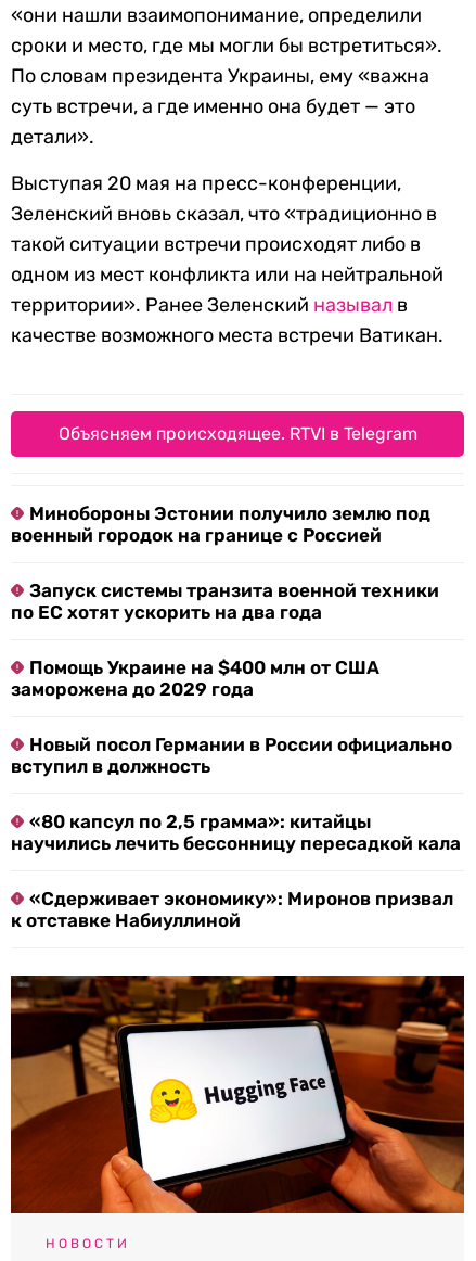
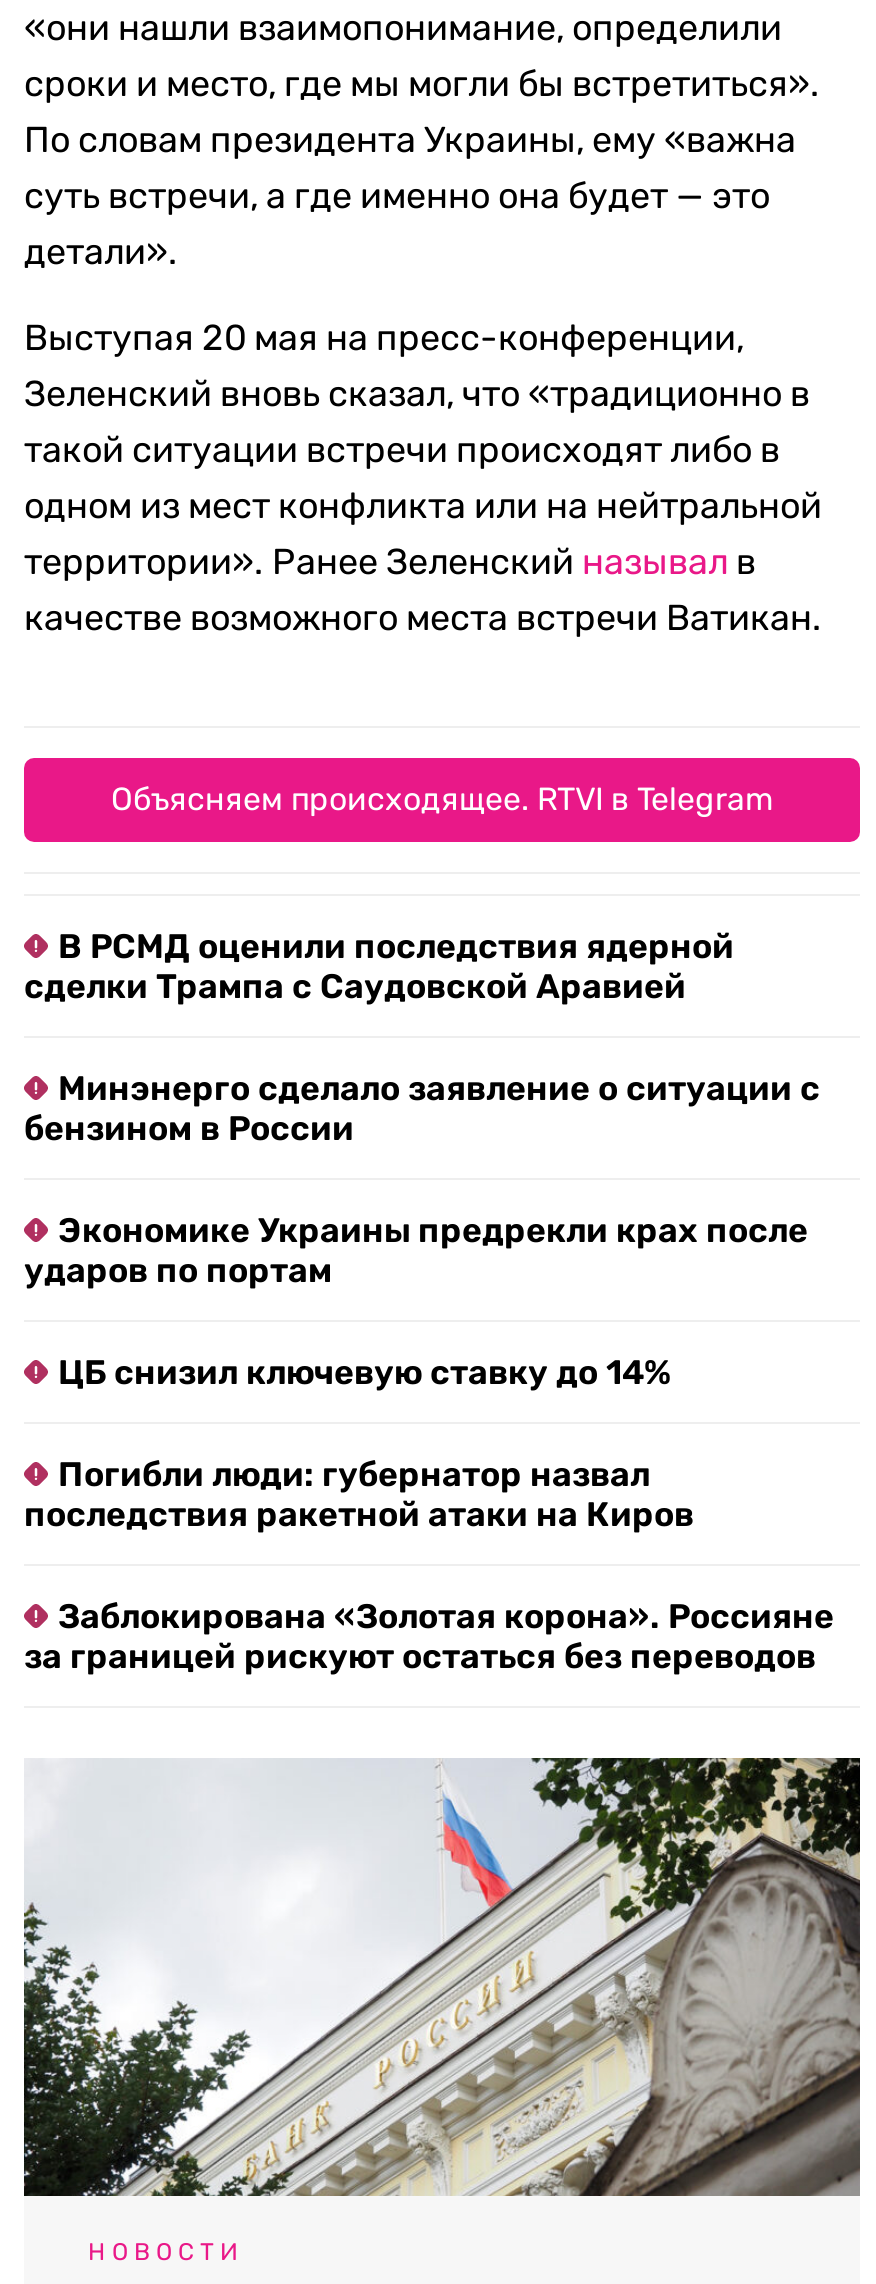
[11,503,430,546] Минобороны Эстонии получило землю под | военный городок на границе с Россией -> [24,926,734,1006] В РСМД оценили последствия ядерной | сделки Трампа с Саудовской Аравией
[11,580,439,623] Запуск системы транзита военной техники | по ЕС хотят ускорить на два года -> [24,1068,820,1148] Минэнерго сделало заявление о ситуации с | бензином в России
[11,657,379,700] Помощь Украине на $400 млн от США | заморожена до 2029 года -> [24,1210,808,1290] Экономике Украины предрекли крах после | ударов по портам
[11,734,452,777] Новый посол Германии в России официально | вступил в должность -> [58,1352,672,1392] ЦБ снизил ключевую ставку до 14%
[11,811,461,854] «80 капсул по 2,5 грамма»: китайцы | научились лечить бессонницу пересадкой кала -> [24,1454,694,1534] Погибли люди: губернатор назвал | последствия ракетной атаки на Киров
[11,888,453,931] «Сдерживает экономику»: Миронов призвал | к отставке Набиуллиной -> [24,1596,834,1676] Заблокирована «Золотая корона». Россияне | за границей рискуют остаться без переводов
[10,975,465,1214] [image] -> [22,1756,862,2198] [image]

